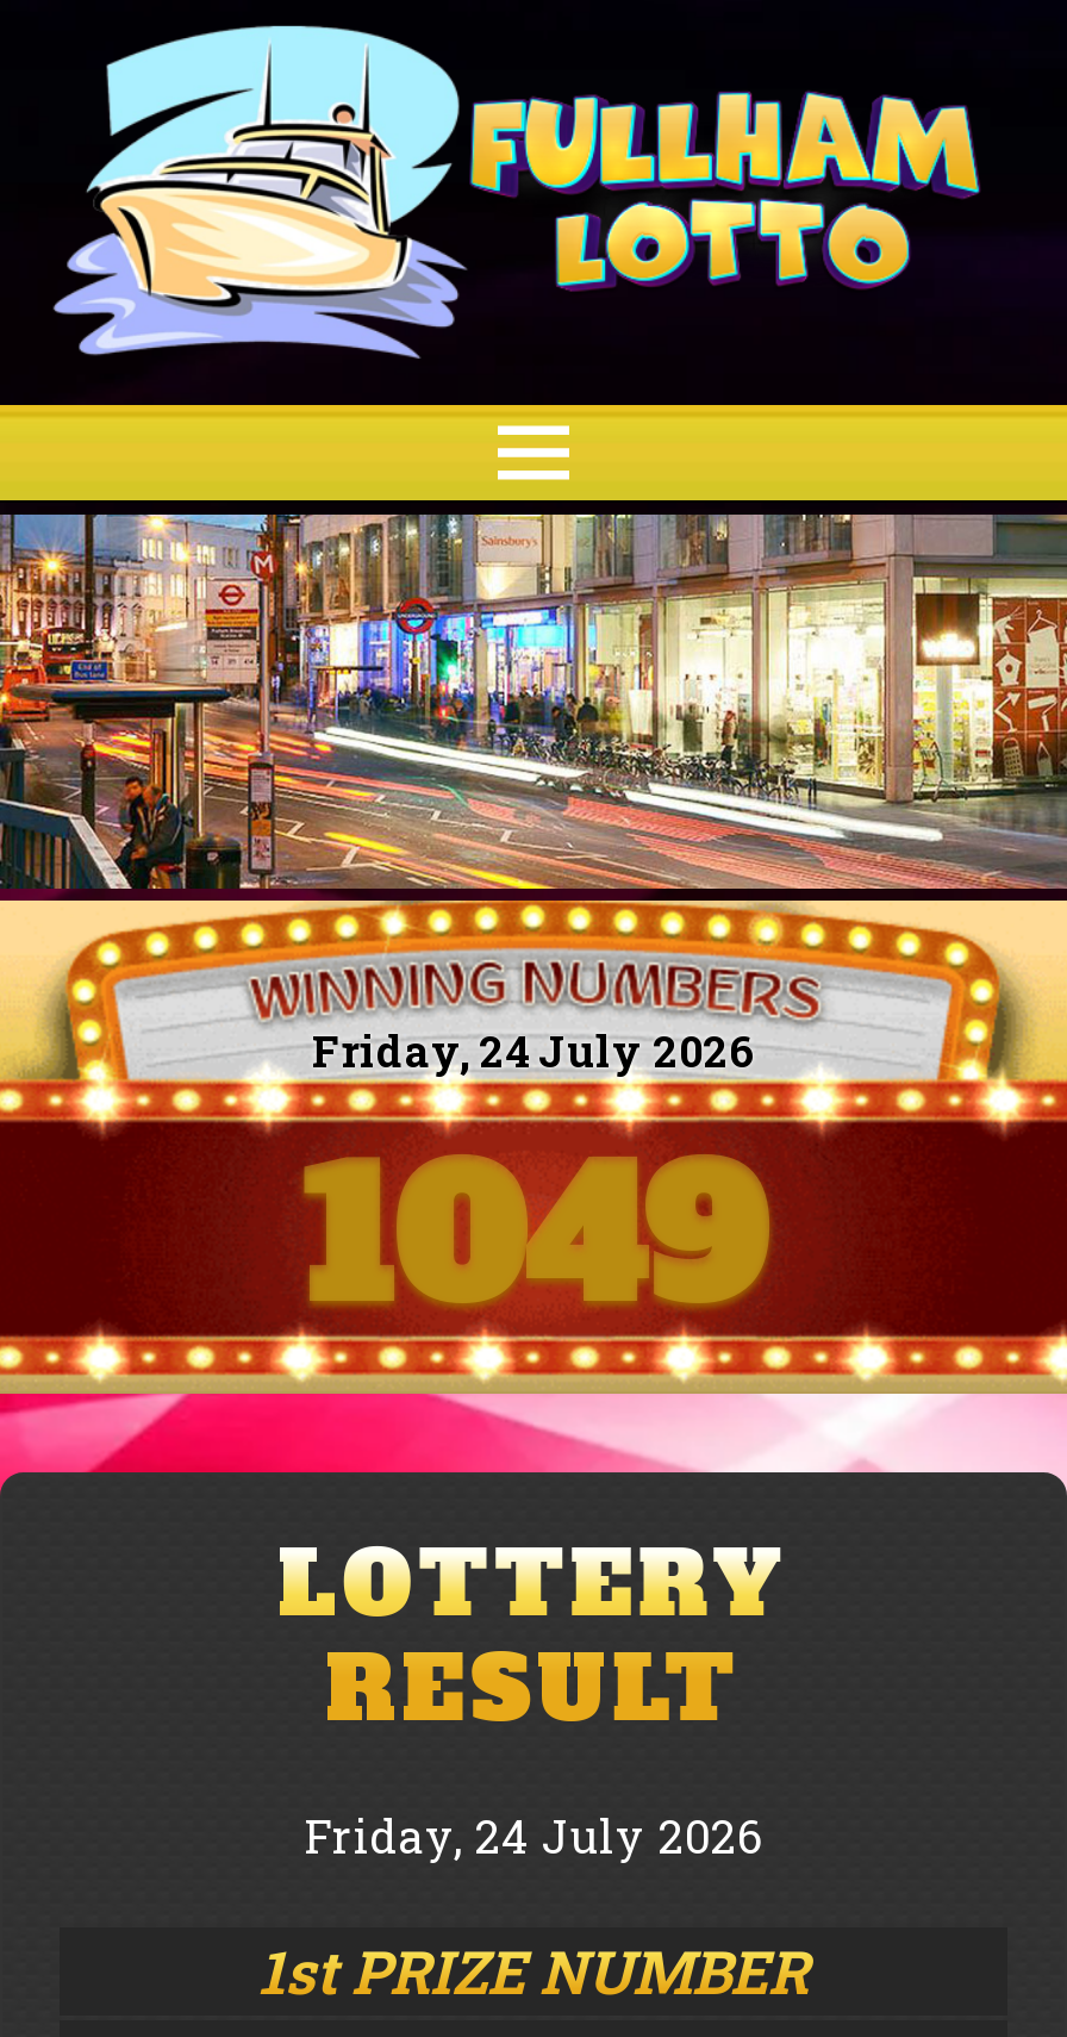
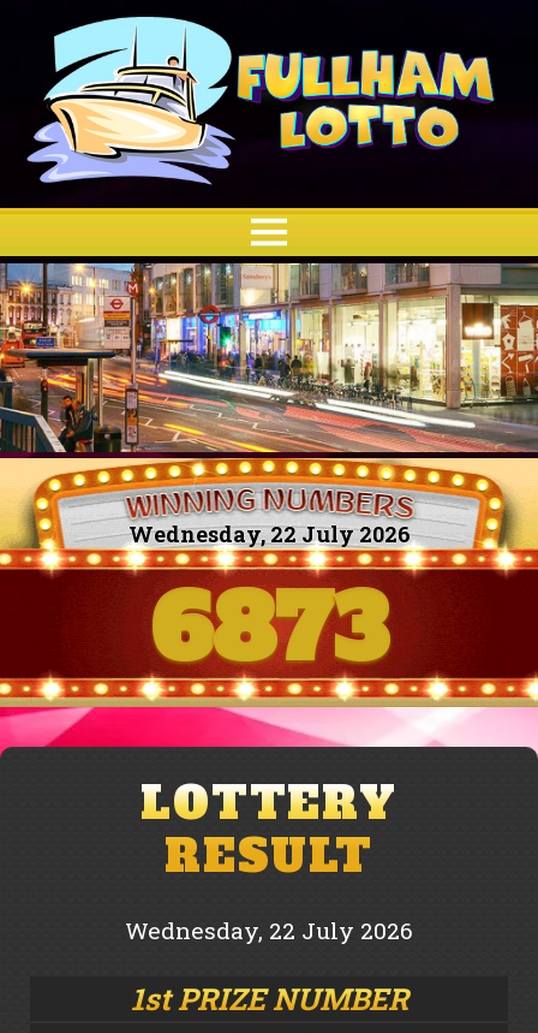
[312,1022,755,1079] Friday, 24 July 2026 -> [128,519,410,548] Wednesday, 22 July 2026
[301,1119,766,1360] 1049 -> [151,569,387,690] 6873
[304,1805,763,1865] Friday, 24 July 2026 -> [125,915,413,945] Wednesday, 22 July 2026

